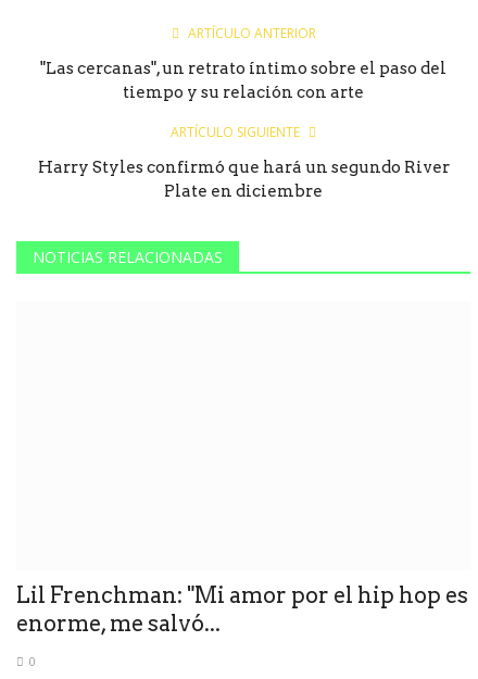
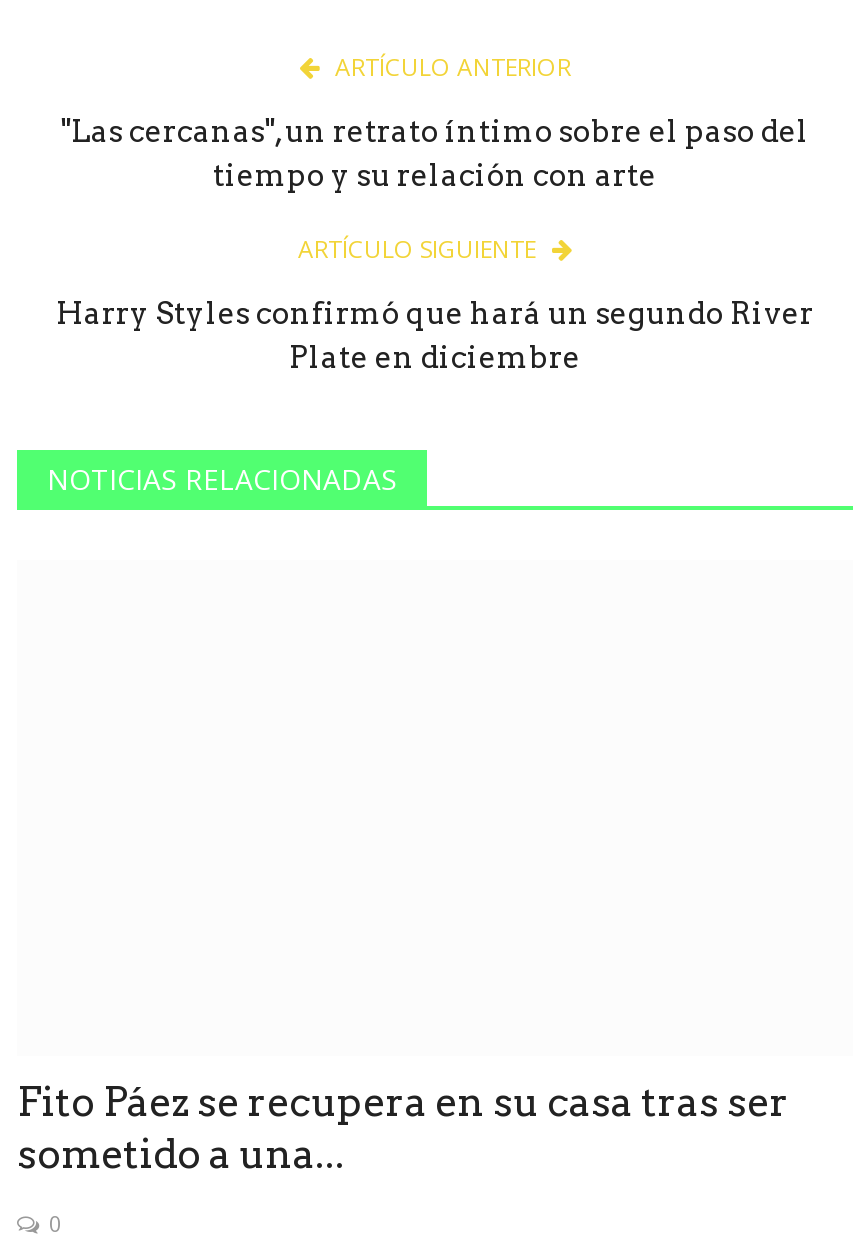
[16,583,468,637] Lil Frenchman: "Mi amor por el hip hop es | enorme, me salvó... -> [17,1079,789,1179] Fito Páez se recupera en su casa tras ser | sometido a una...

